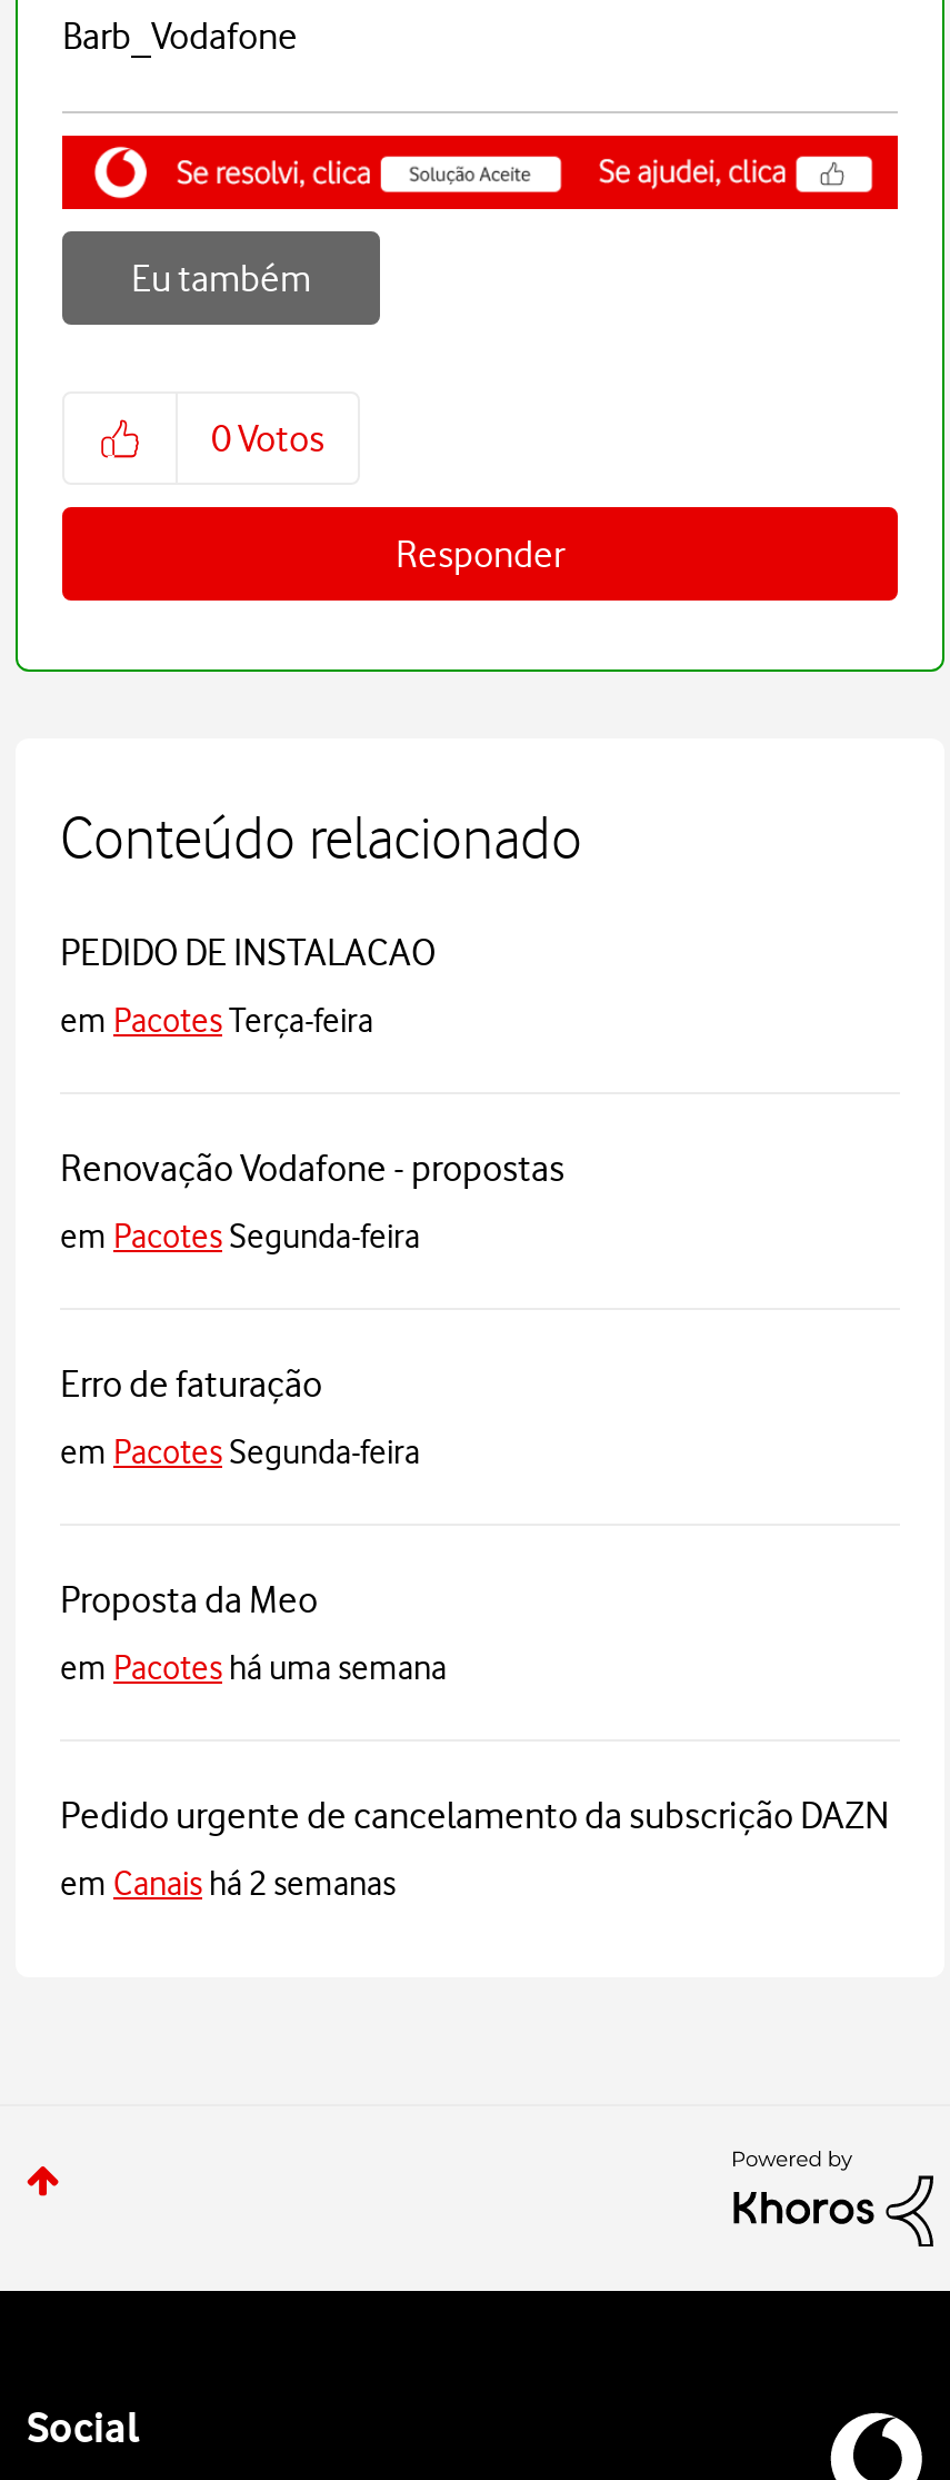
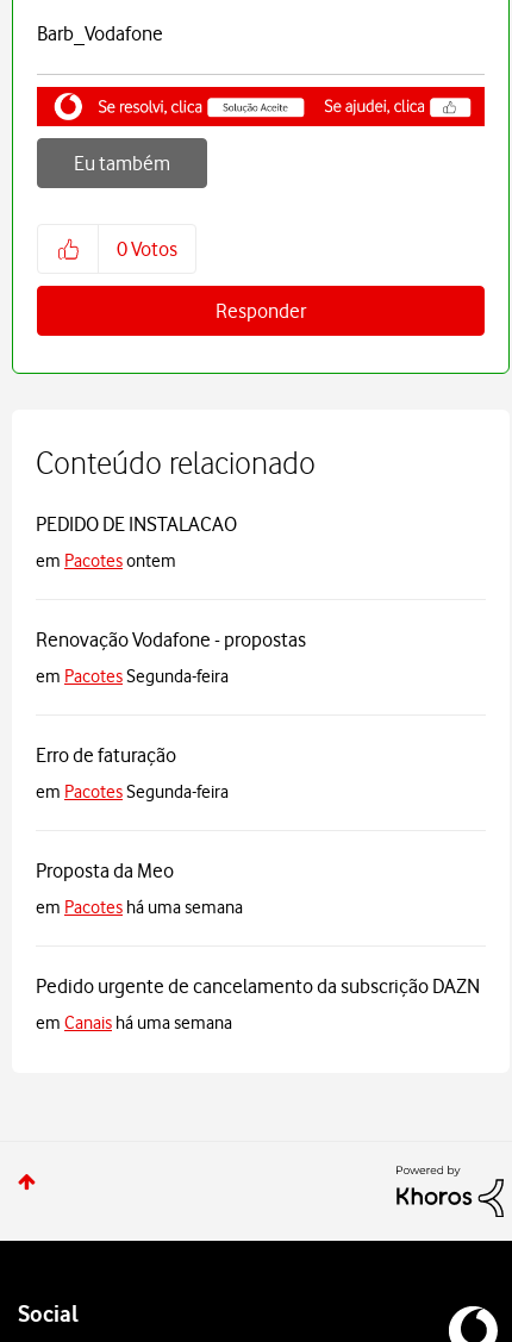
[60,1002,373,1042] em Pacotes Terça-feira -> [36,550,176,572] em Pacotes ontem
[60,1865,396,1905] em Canais há 2 semanas -> [36,1013,232,1034] em Canais há uma semana

